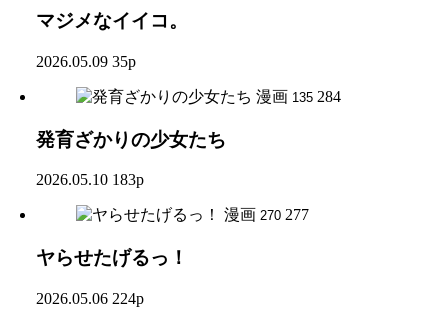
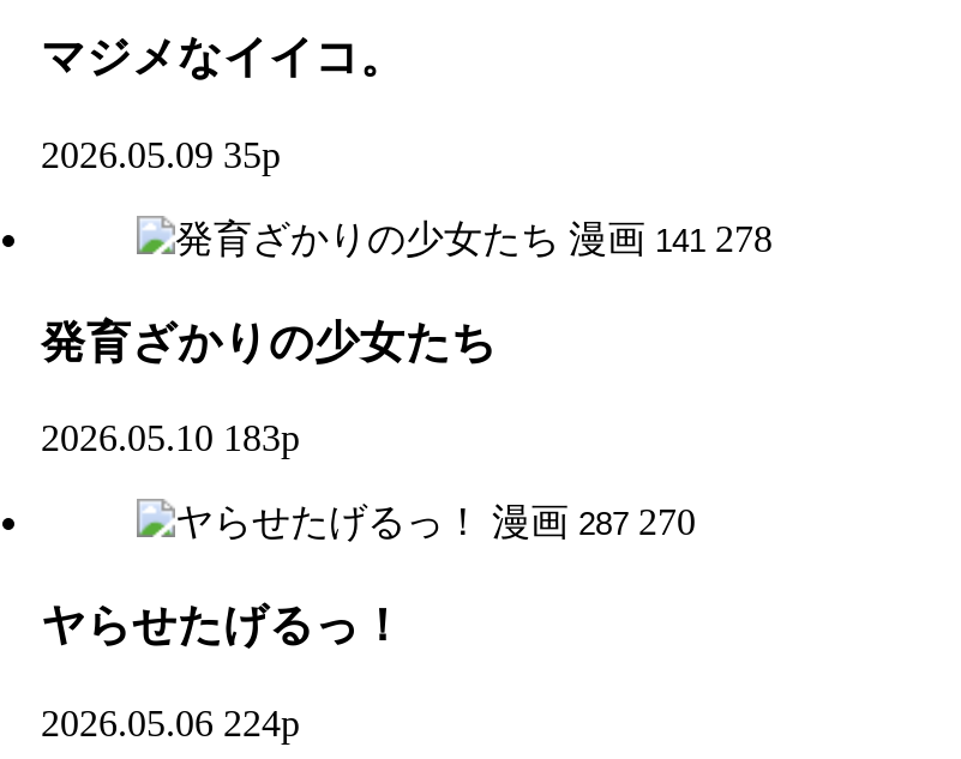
[256,88,341,105] 漫画 135 284 -> [569,218,773,259] 漫画 141 278
[224,206,309,223] 漫画 270 277 -> [492,502,696,542] 漫画 287 270

